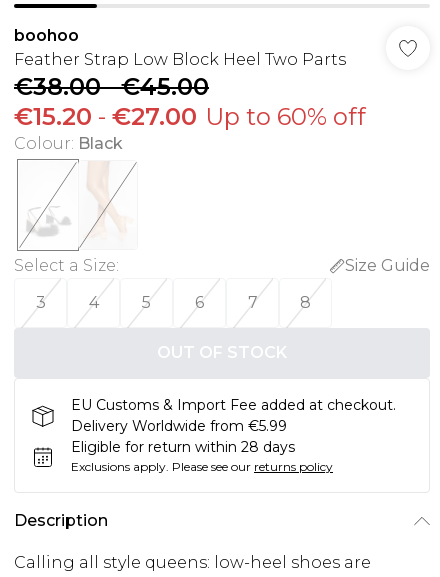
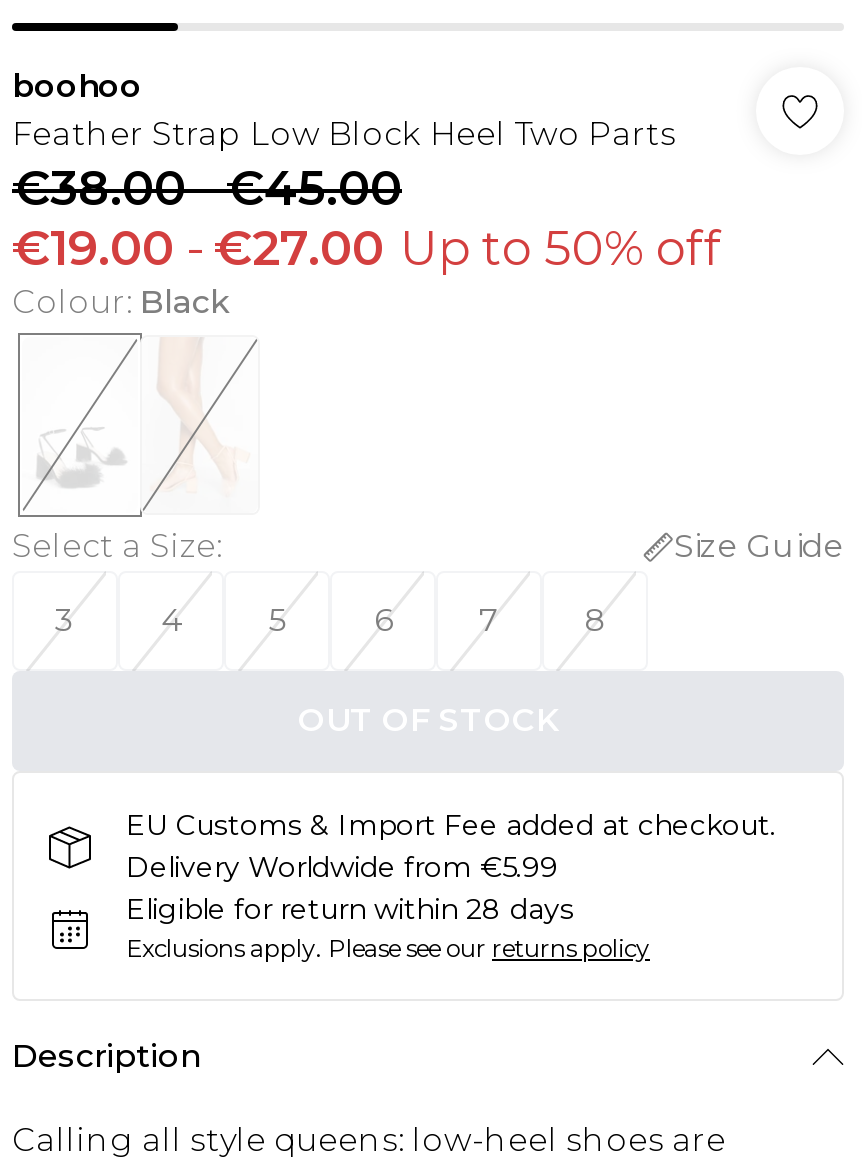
[14,102,366,131] €15.20 - €27.00 Up to 60% off -> [12,219,722,277] €19.00 - €27.00 Up to 50% off

